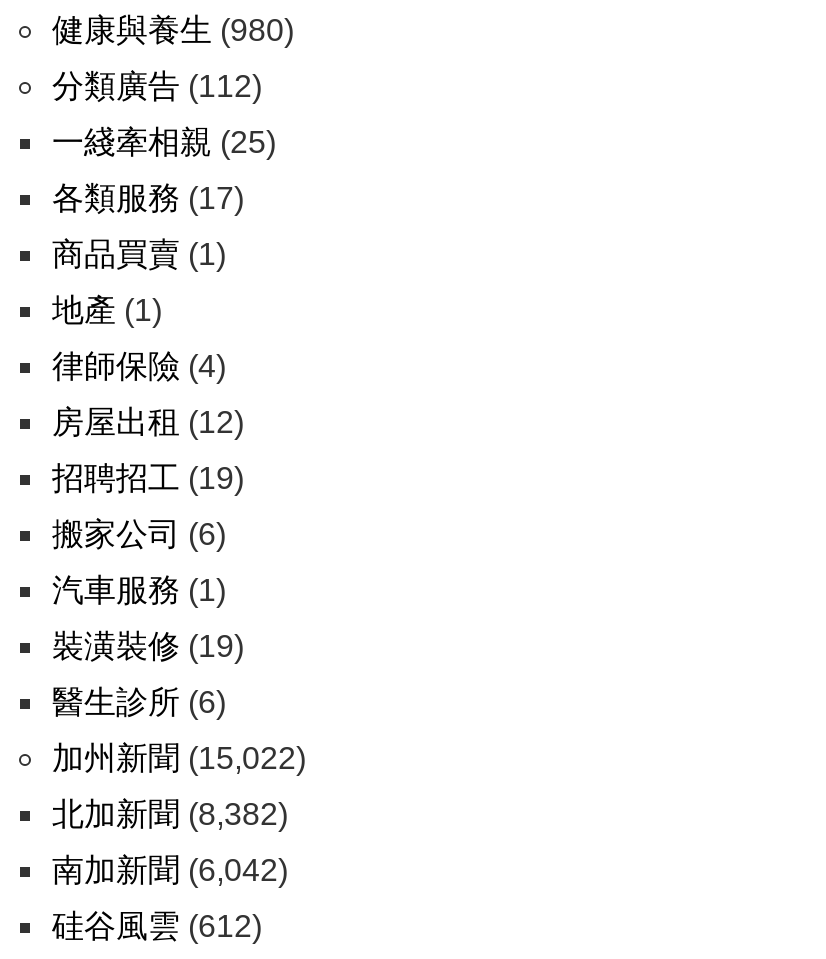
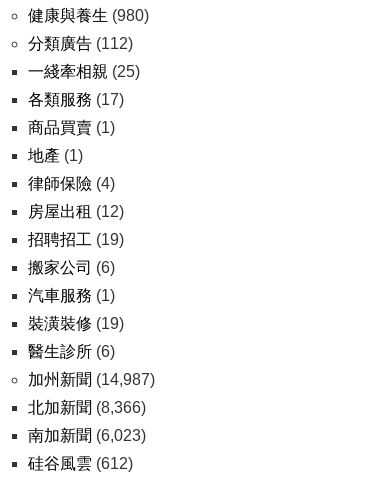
[52,741,306,775] 加州新聞(15,022) -> [28,371,155,388] 加州新聞(14,987)
[52,797,288,831] 北加新聞(8,382) -> [28,399,146,416] 北加新聞(8,366)
[52,853,288,887] 南加新聞(6,042) -> [28,427,146,444] 南加新聞(6,023)

